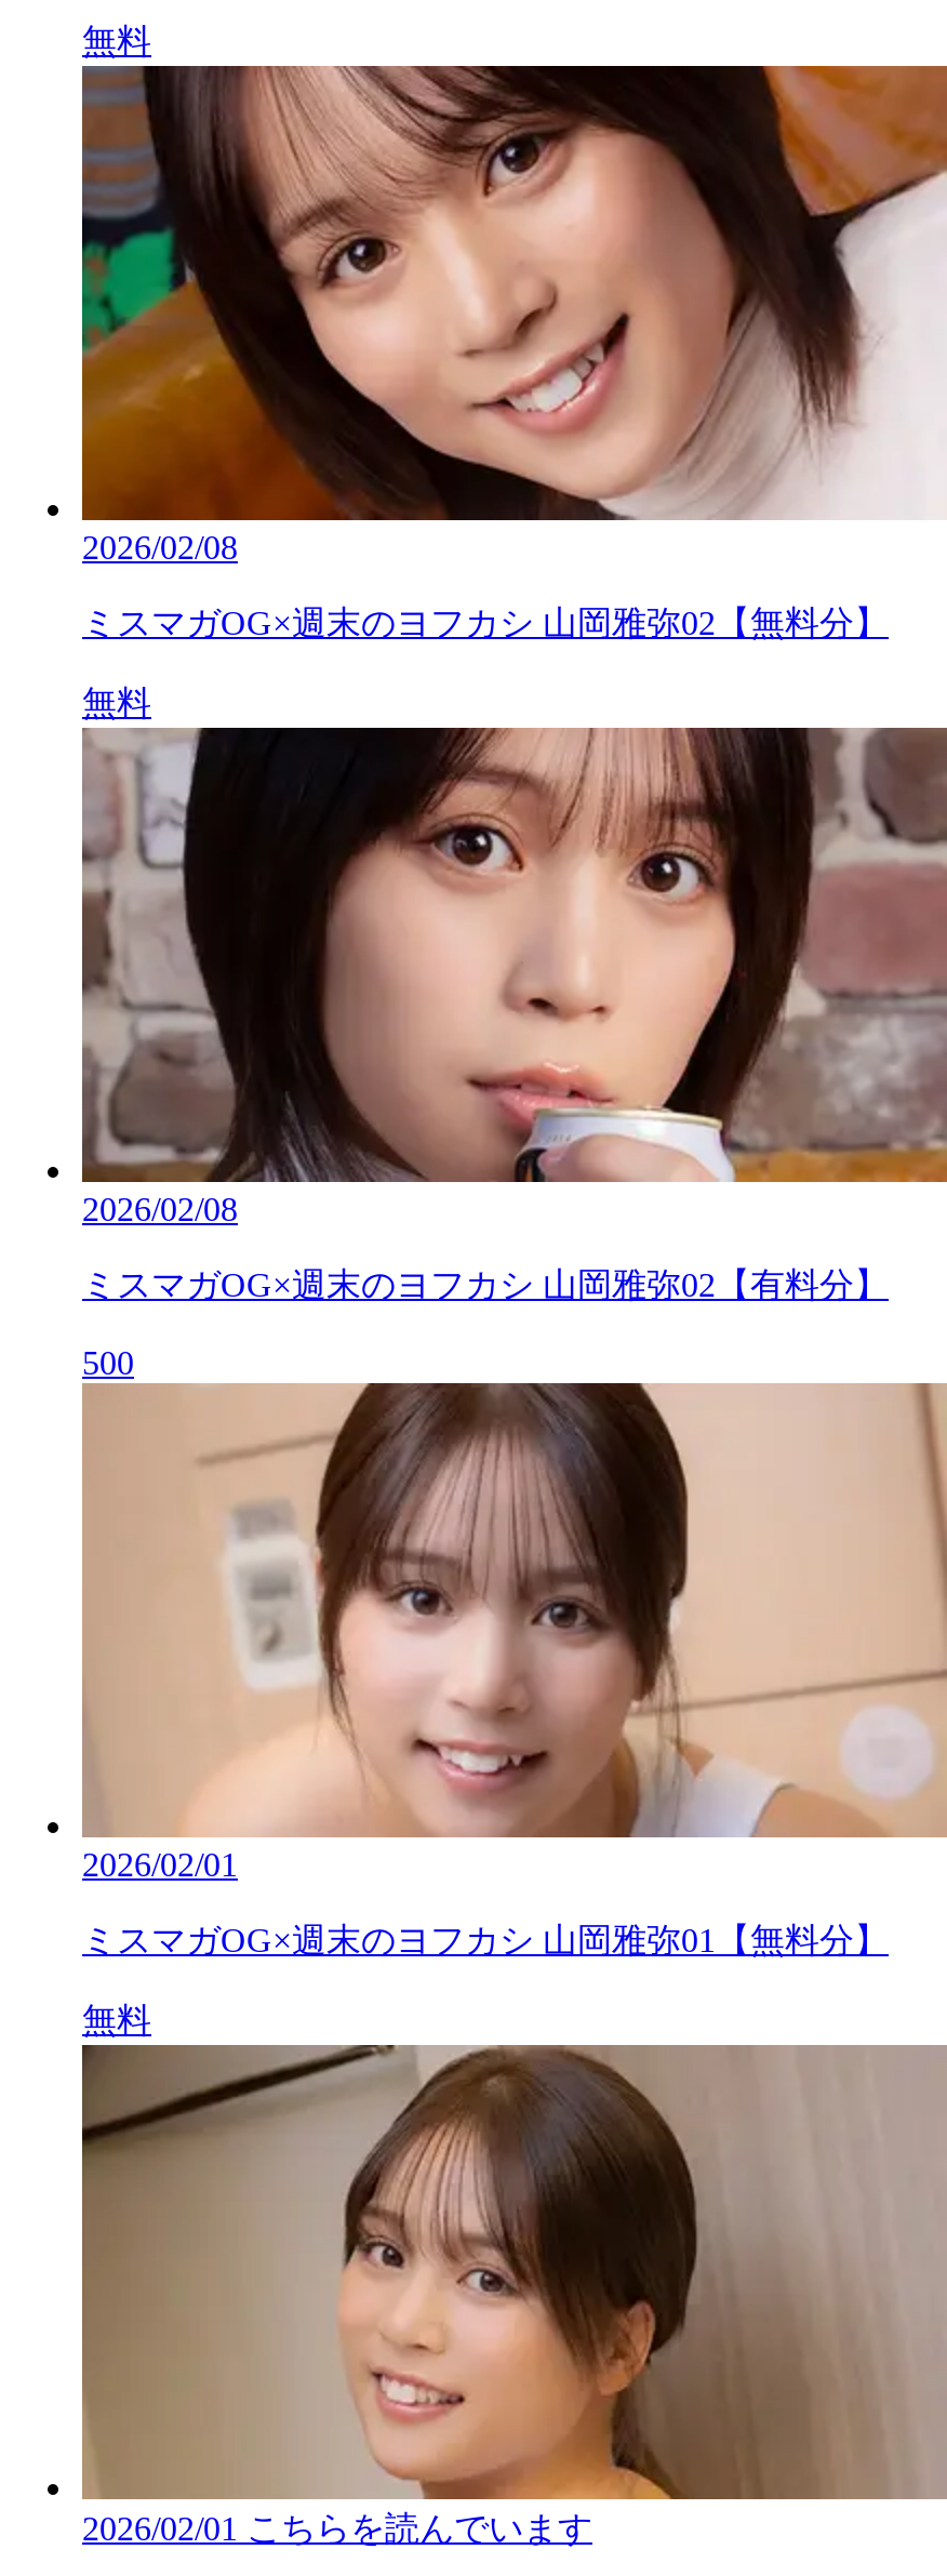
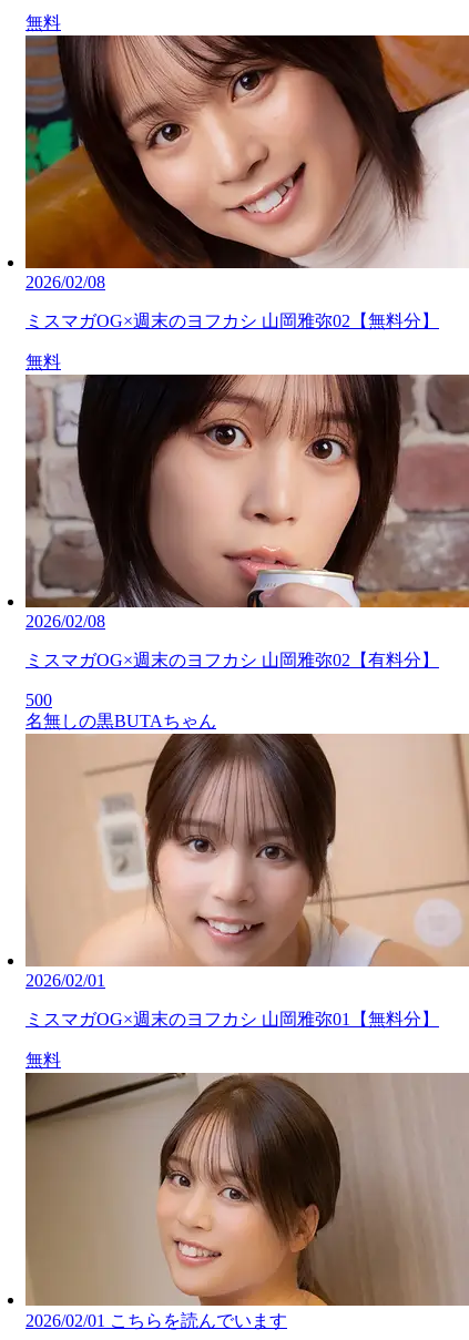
none -> [26,711,216,730] 名無しの黒BUTAちゃん

